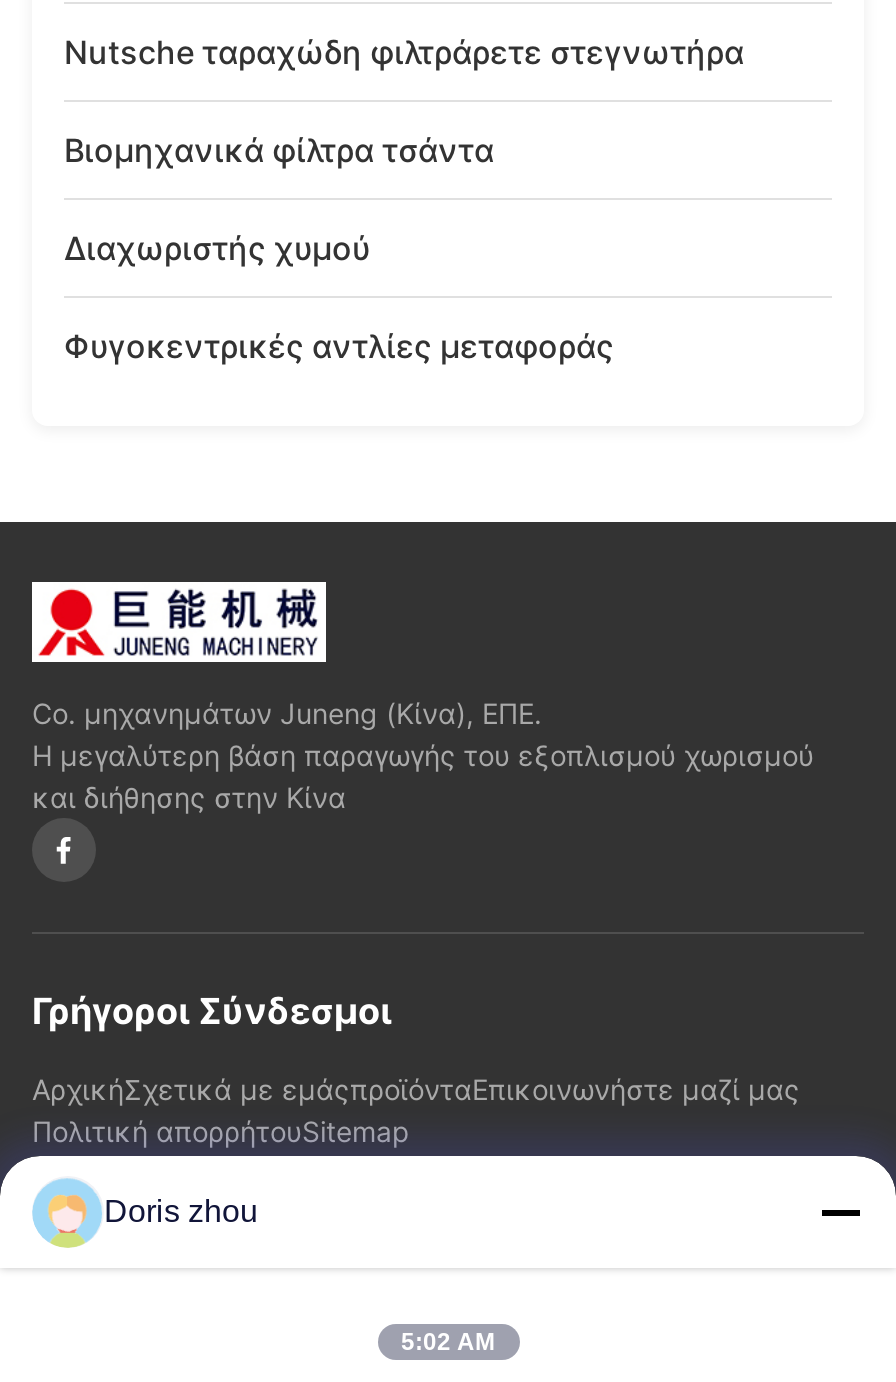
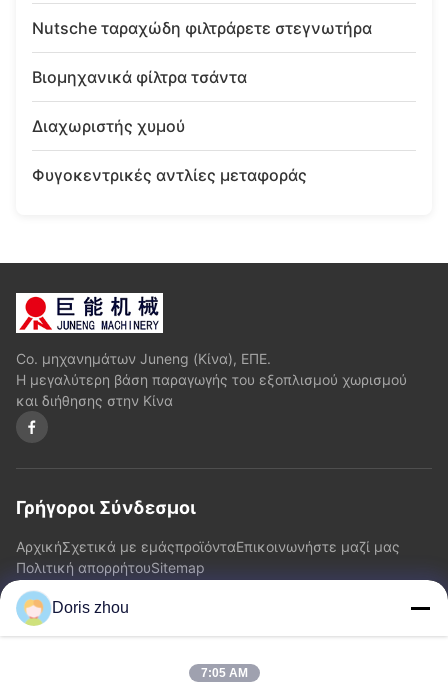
[401,1328,495,1356] 5:02 AM -> [200,666,247,680] 7:05 AM

